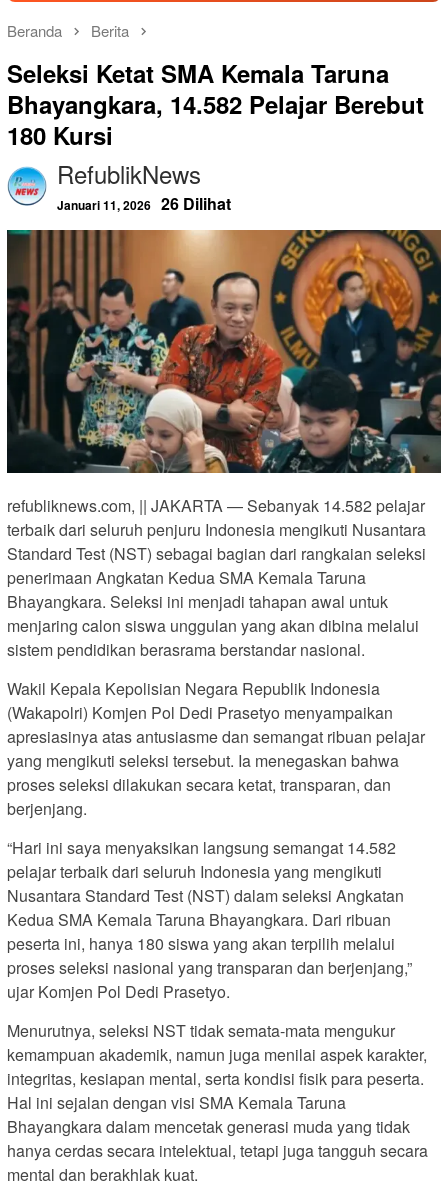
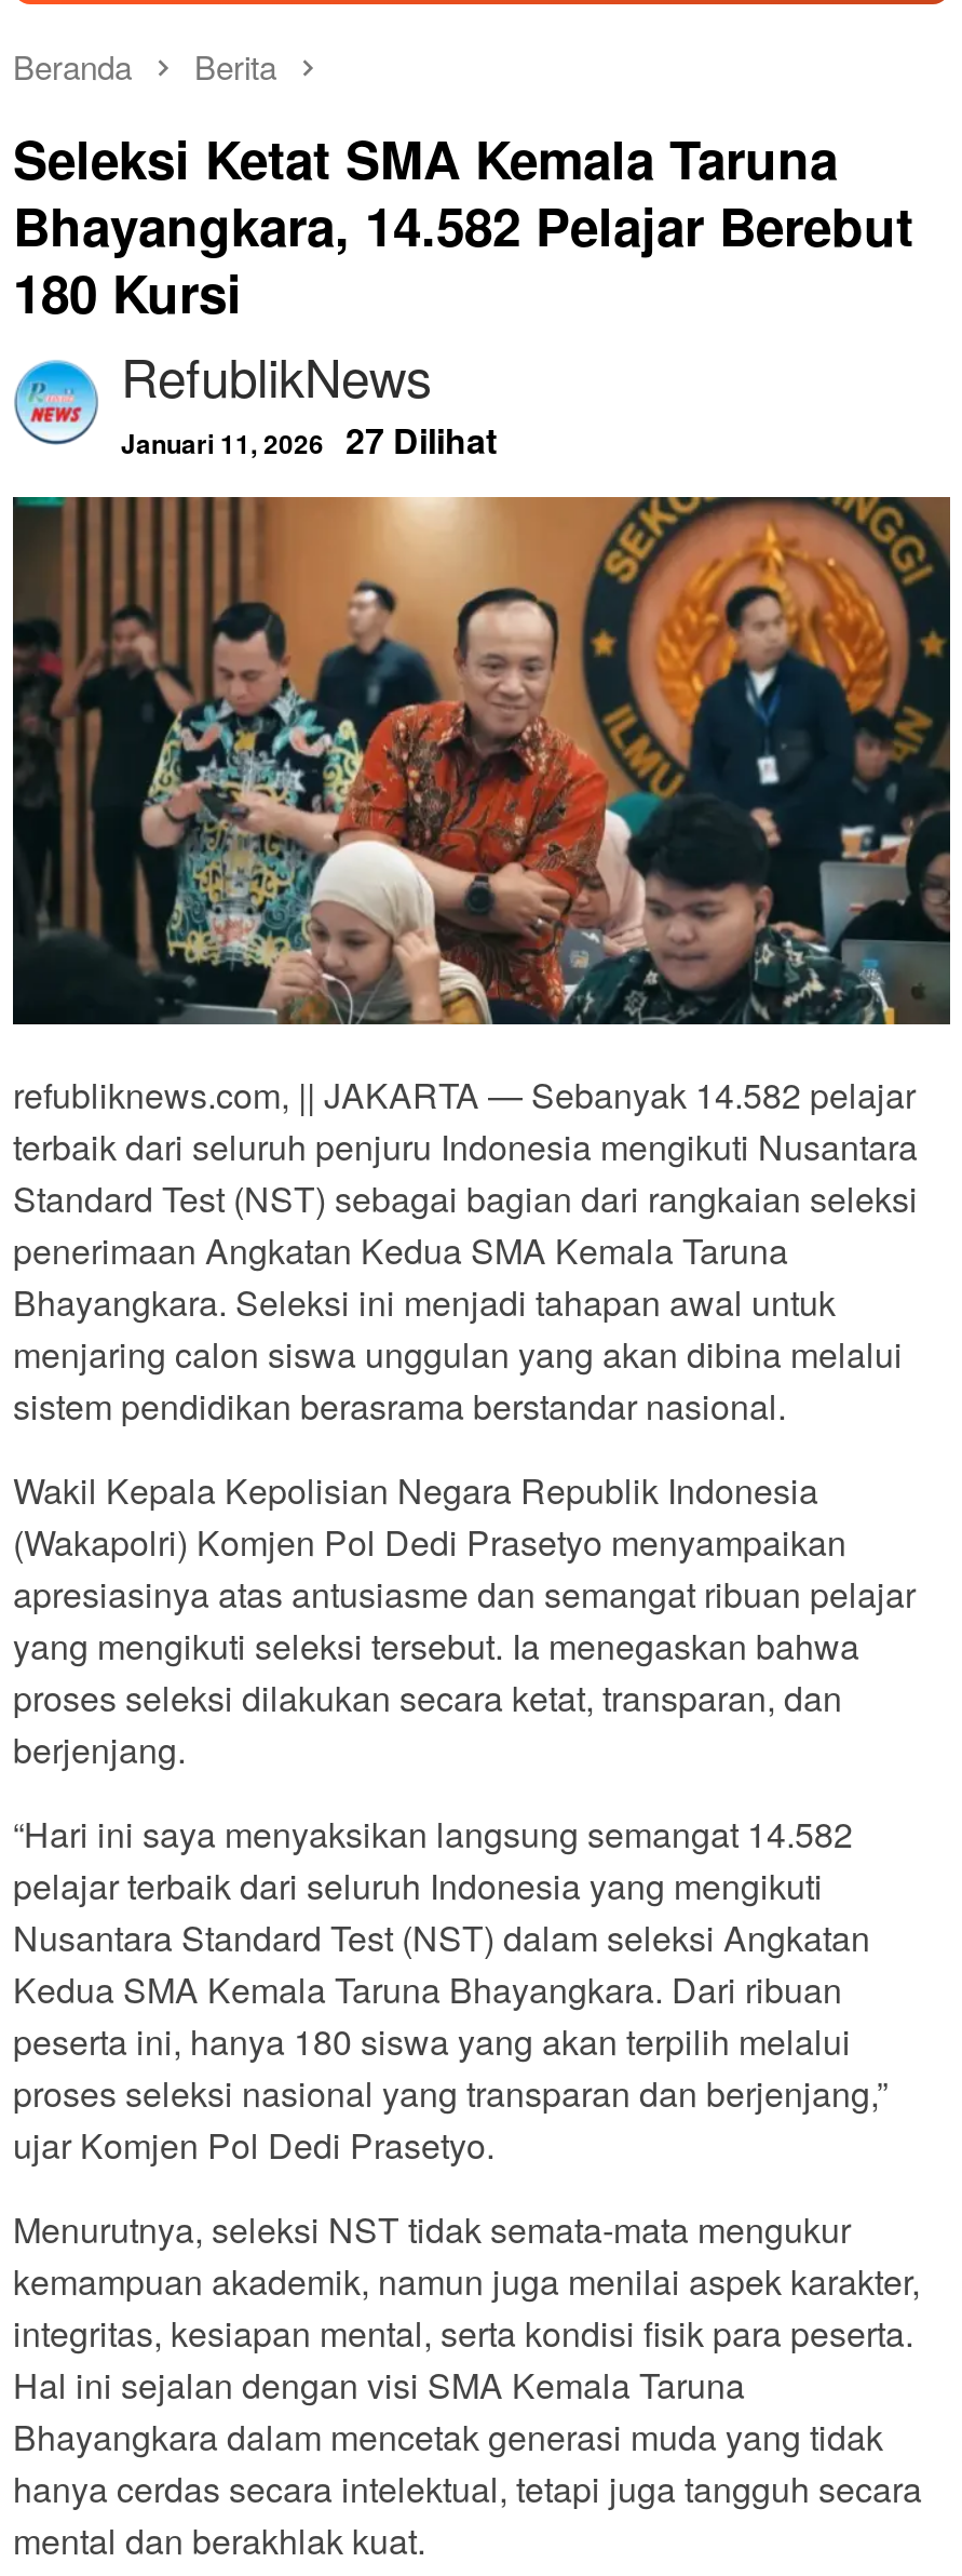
[57,192,231,215] Januari 11, 2026 26 Dilihat -> [121,415,497,465] Januari 11, 2026 27 Dilihat

